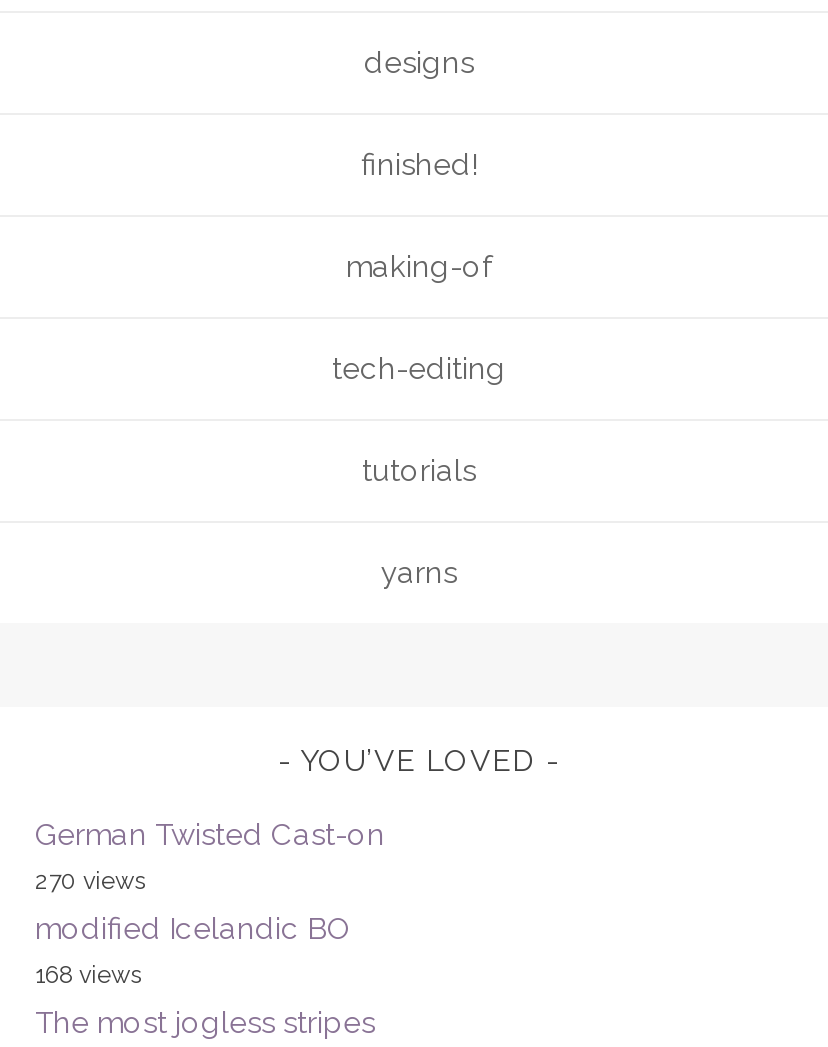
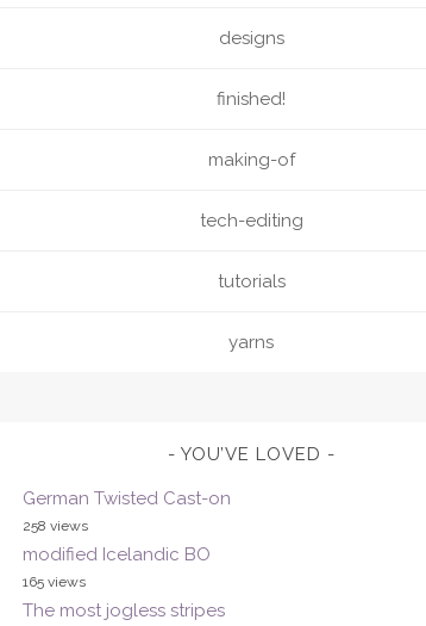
[35,866,147,894] 270 views -> [23,518,88,535] 258 views
[35,960,143,988] 168 views -> [23,574,86,591] 165 views

